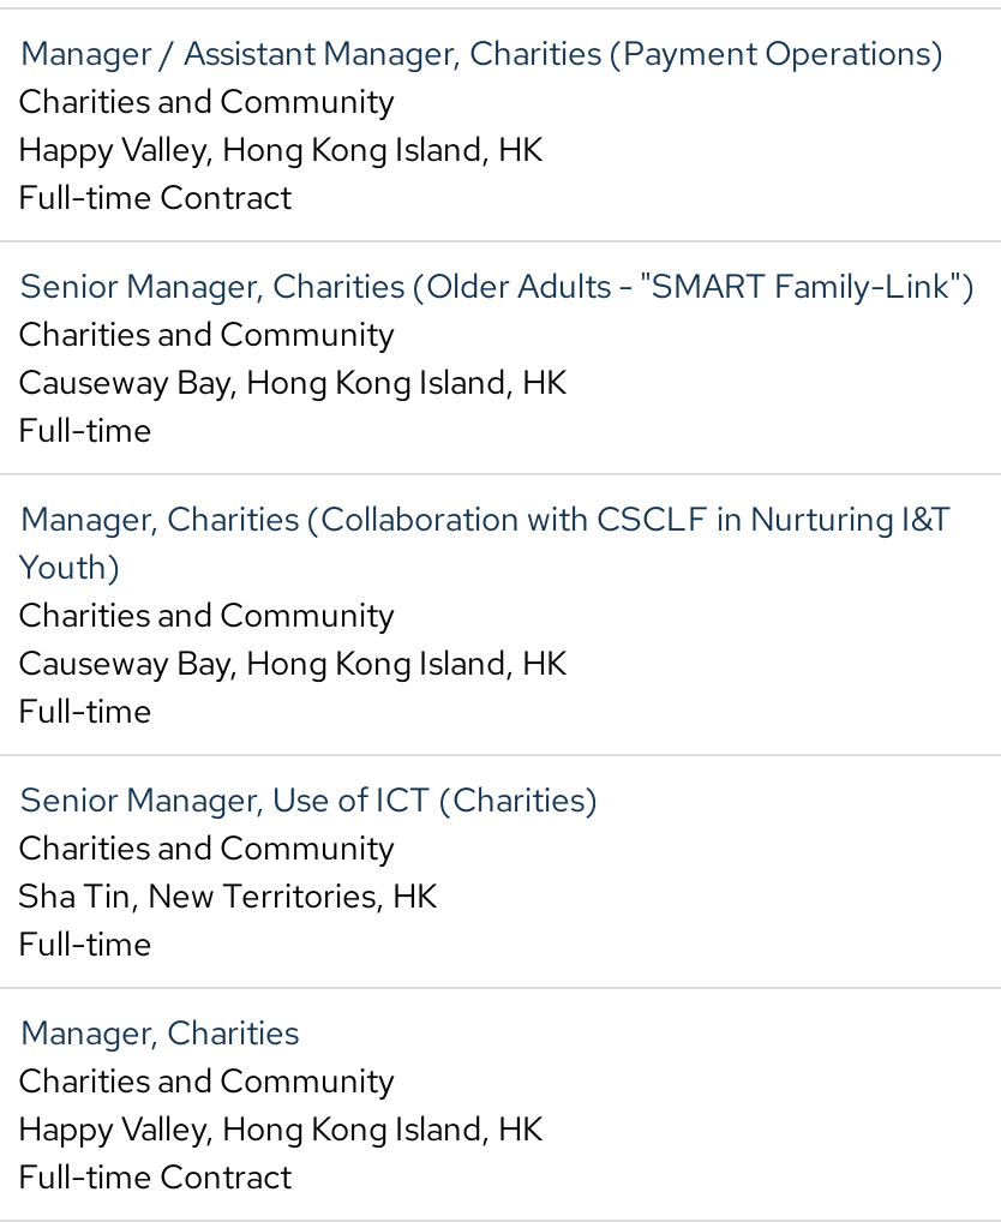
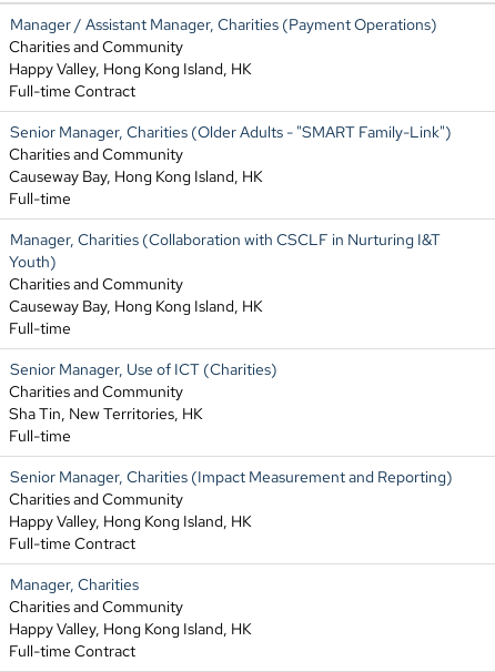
none -> [9,467,453,553] Senior Manager, Charities (Impact Measurement and Reporting) | Charities and Community | Happy Valley, Hong Kong Island, HK | Full-time Contract

